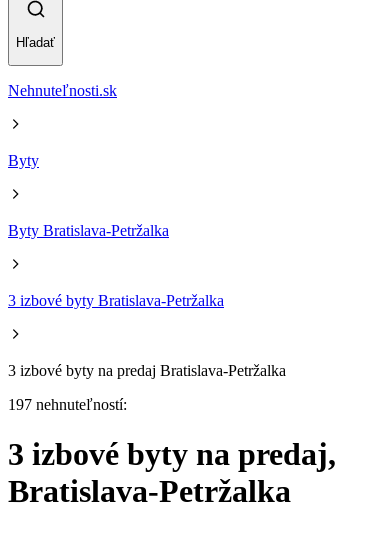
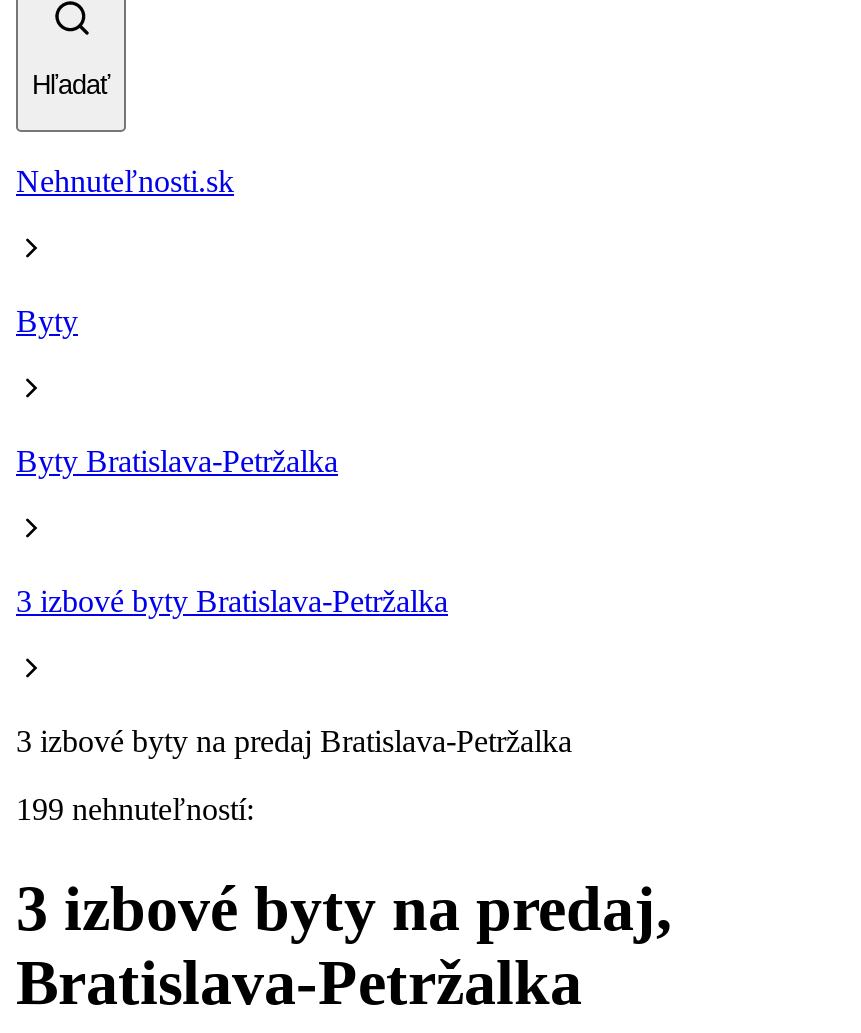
[8,396,127,413] 197 nehnuteľností: -> [16,793,254,827] 199 nehnuteľností:

